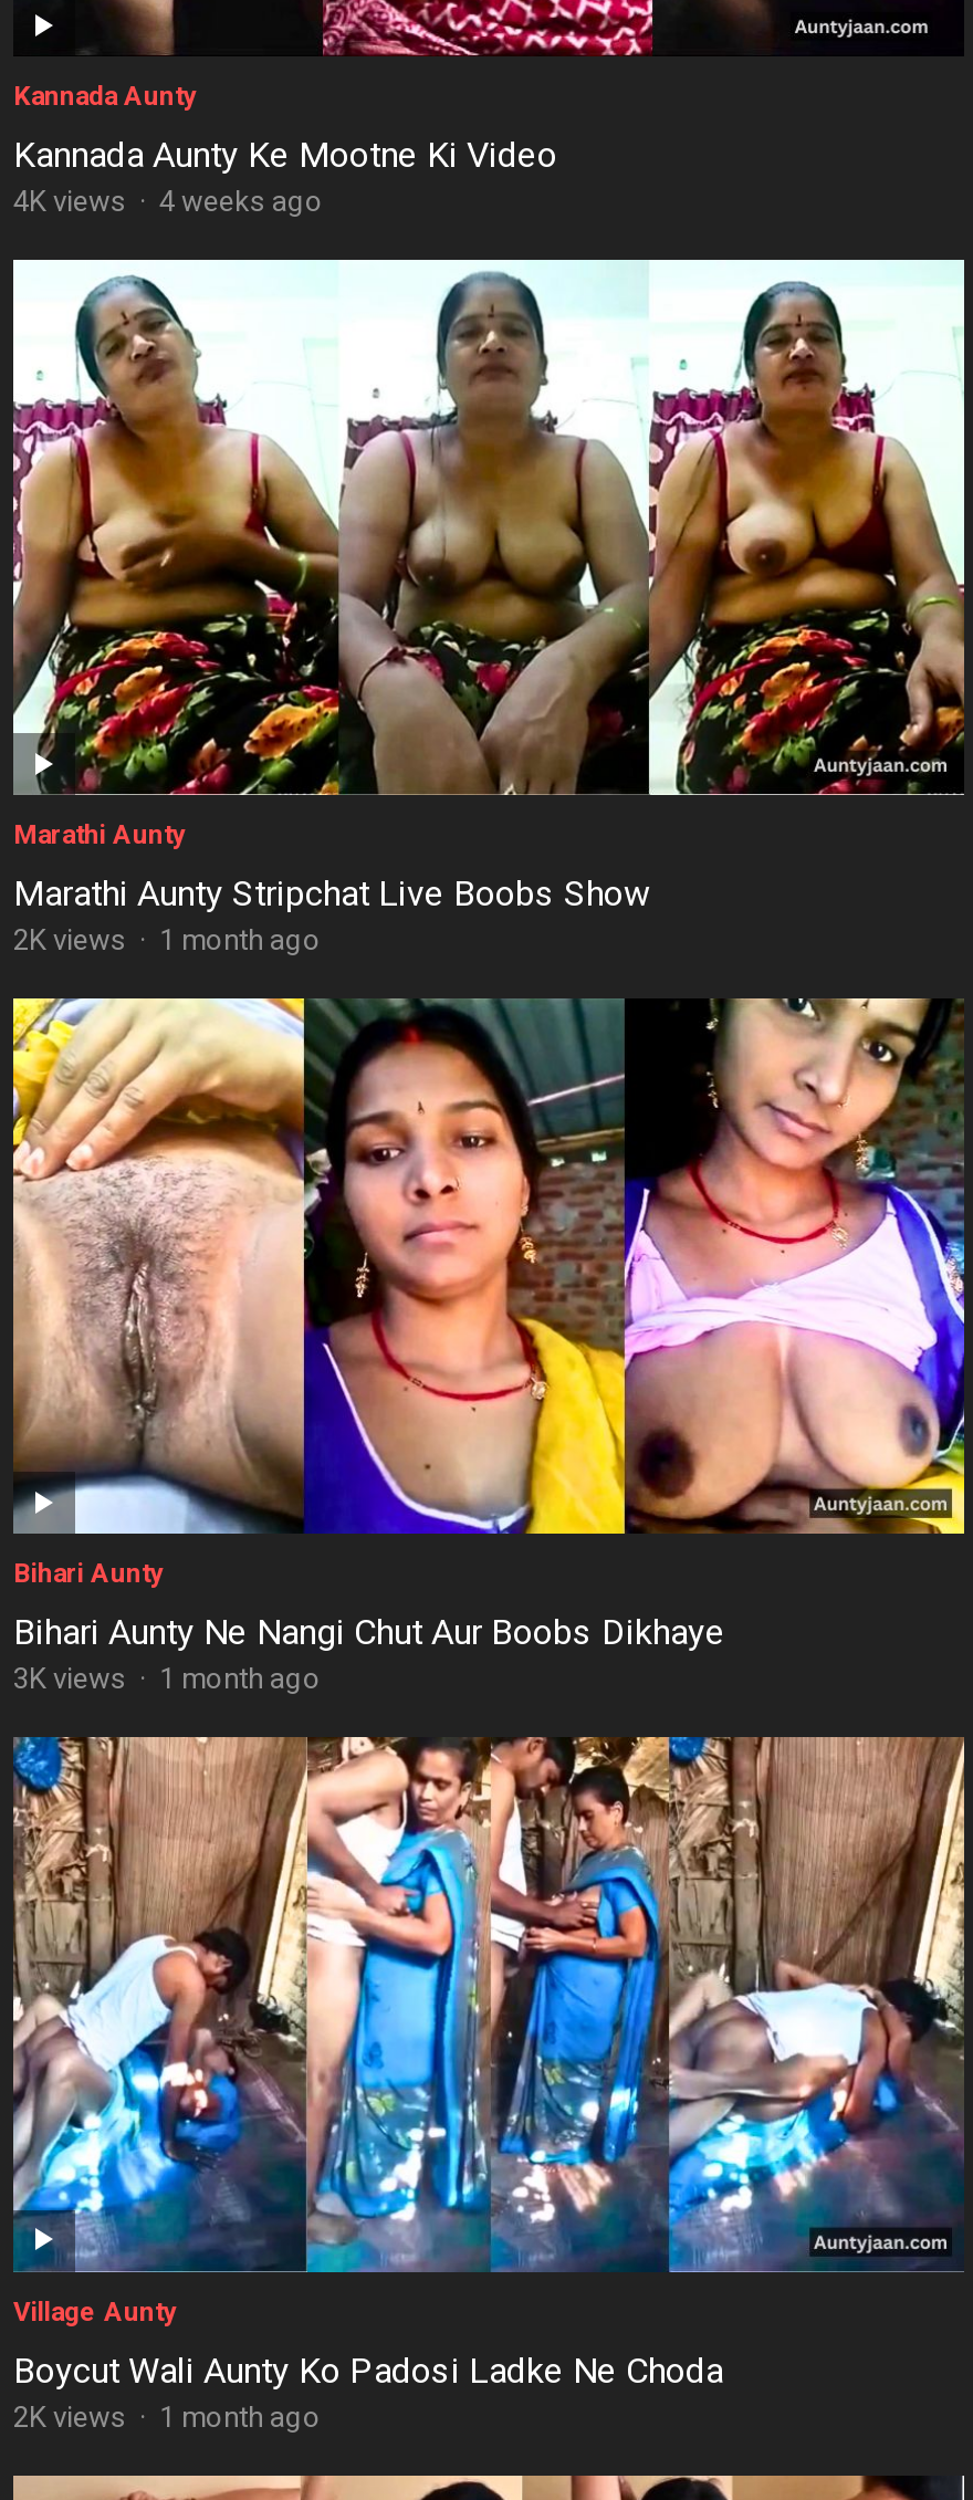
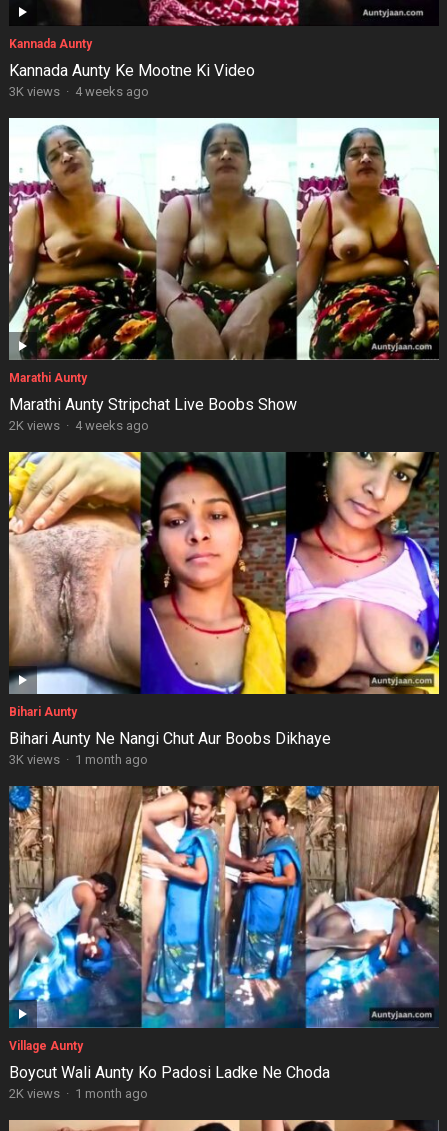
[13,186,323,219] 4K views · 4 weeks ago -> [9,84,149,99] 3K views · 4 weeks ago
[13,924,321,957] 2K views · 1 month ago -> [9,418,149,433] 2K views · 4 weeks ago

